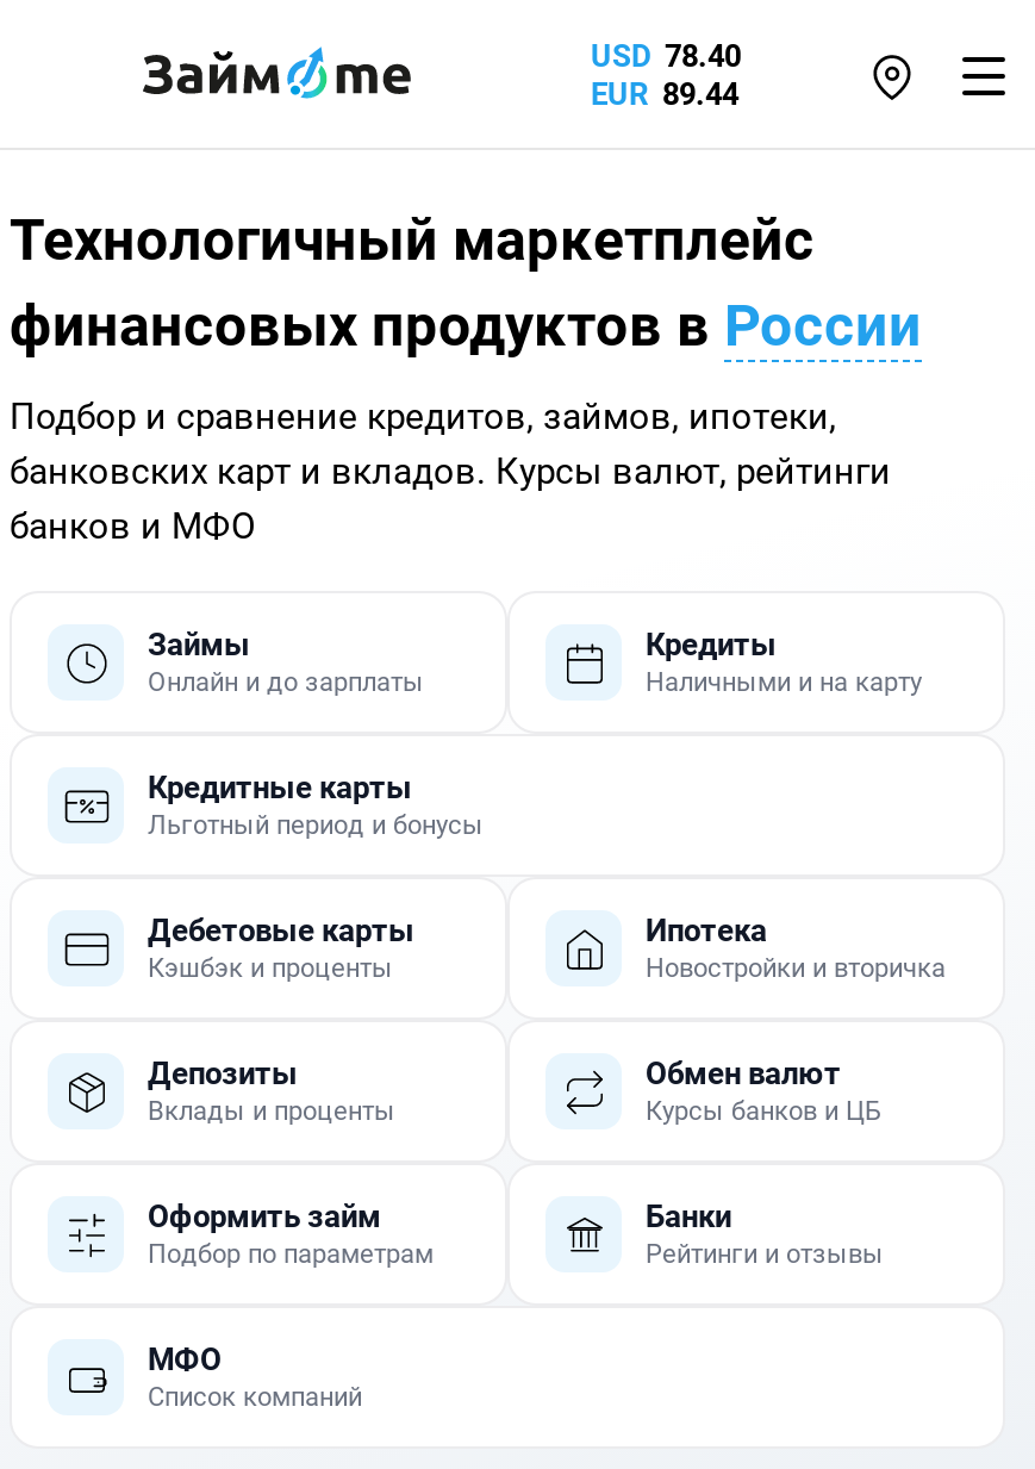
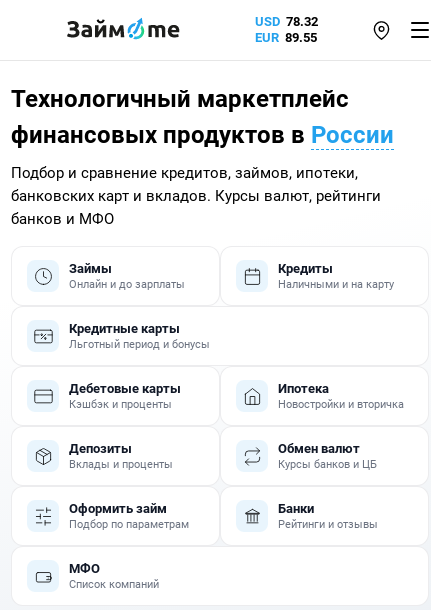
[591,38,741,74] USD 78.40 -> [255,14,318,29] USD 78.32
[591,76,738,112] EUR 89.44 -> [255,30,317,45] EUR 89.55

